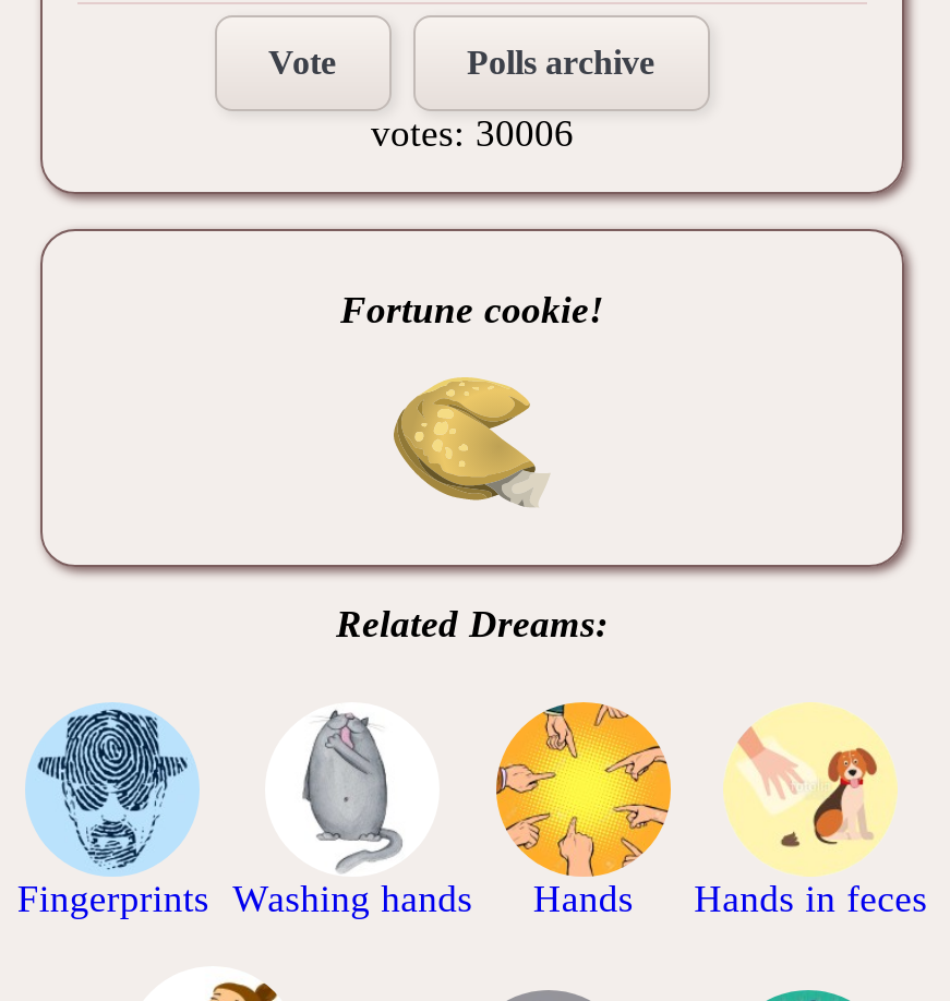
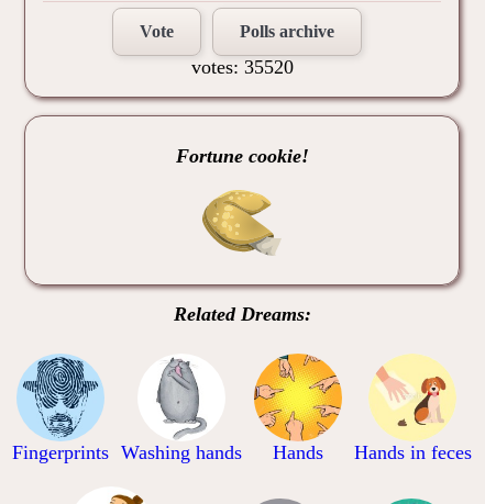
[371,112,574,155] votes: 30006 -> [191,56,293,78] votes: 35520

